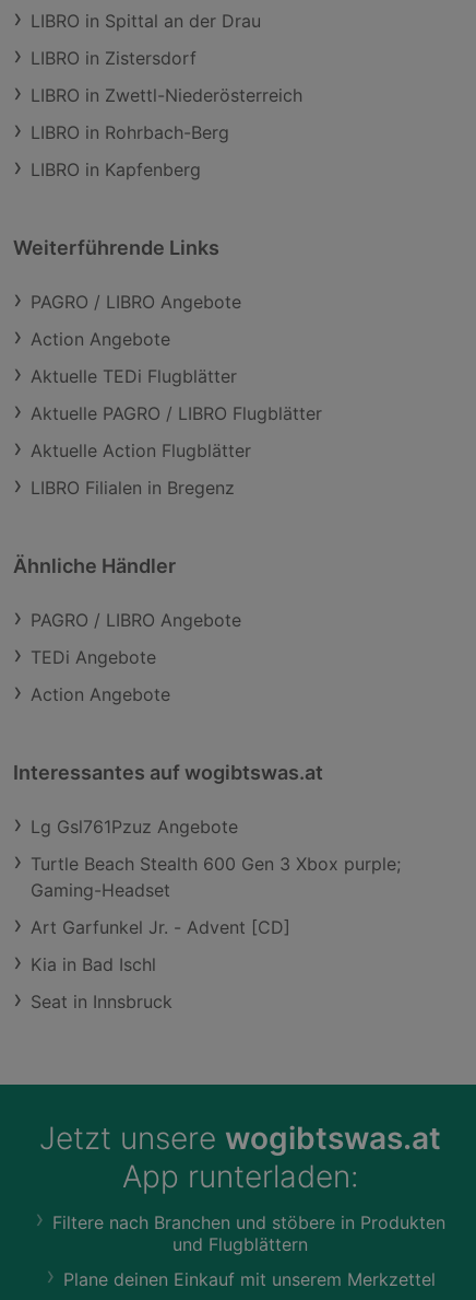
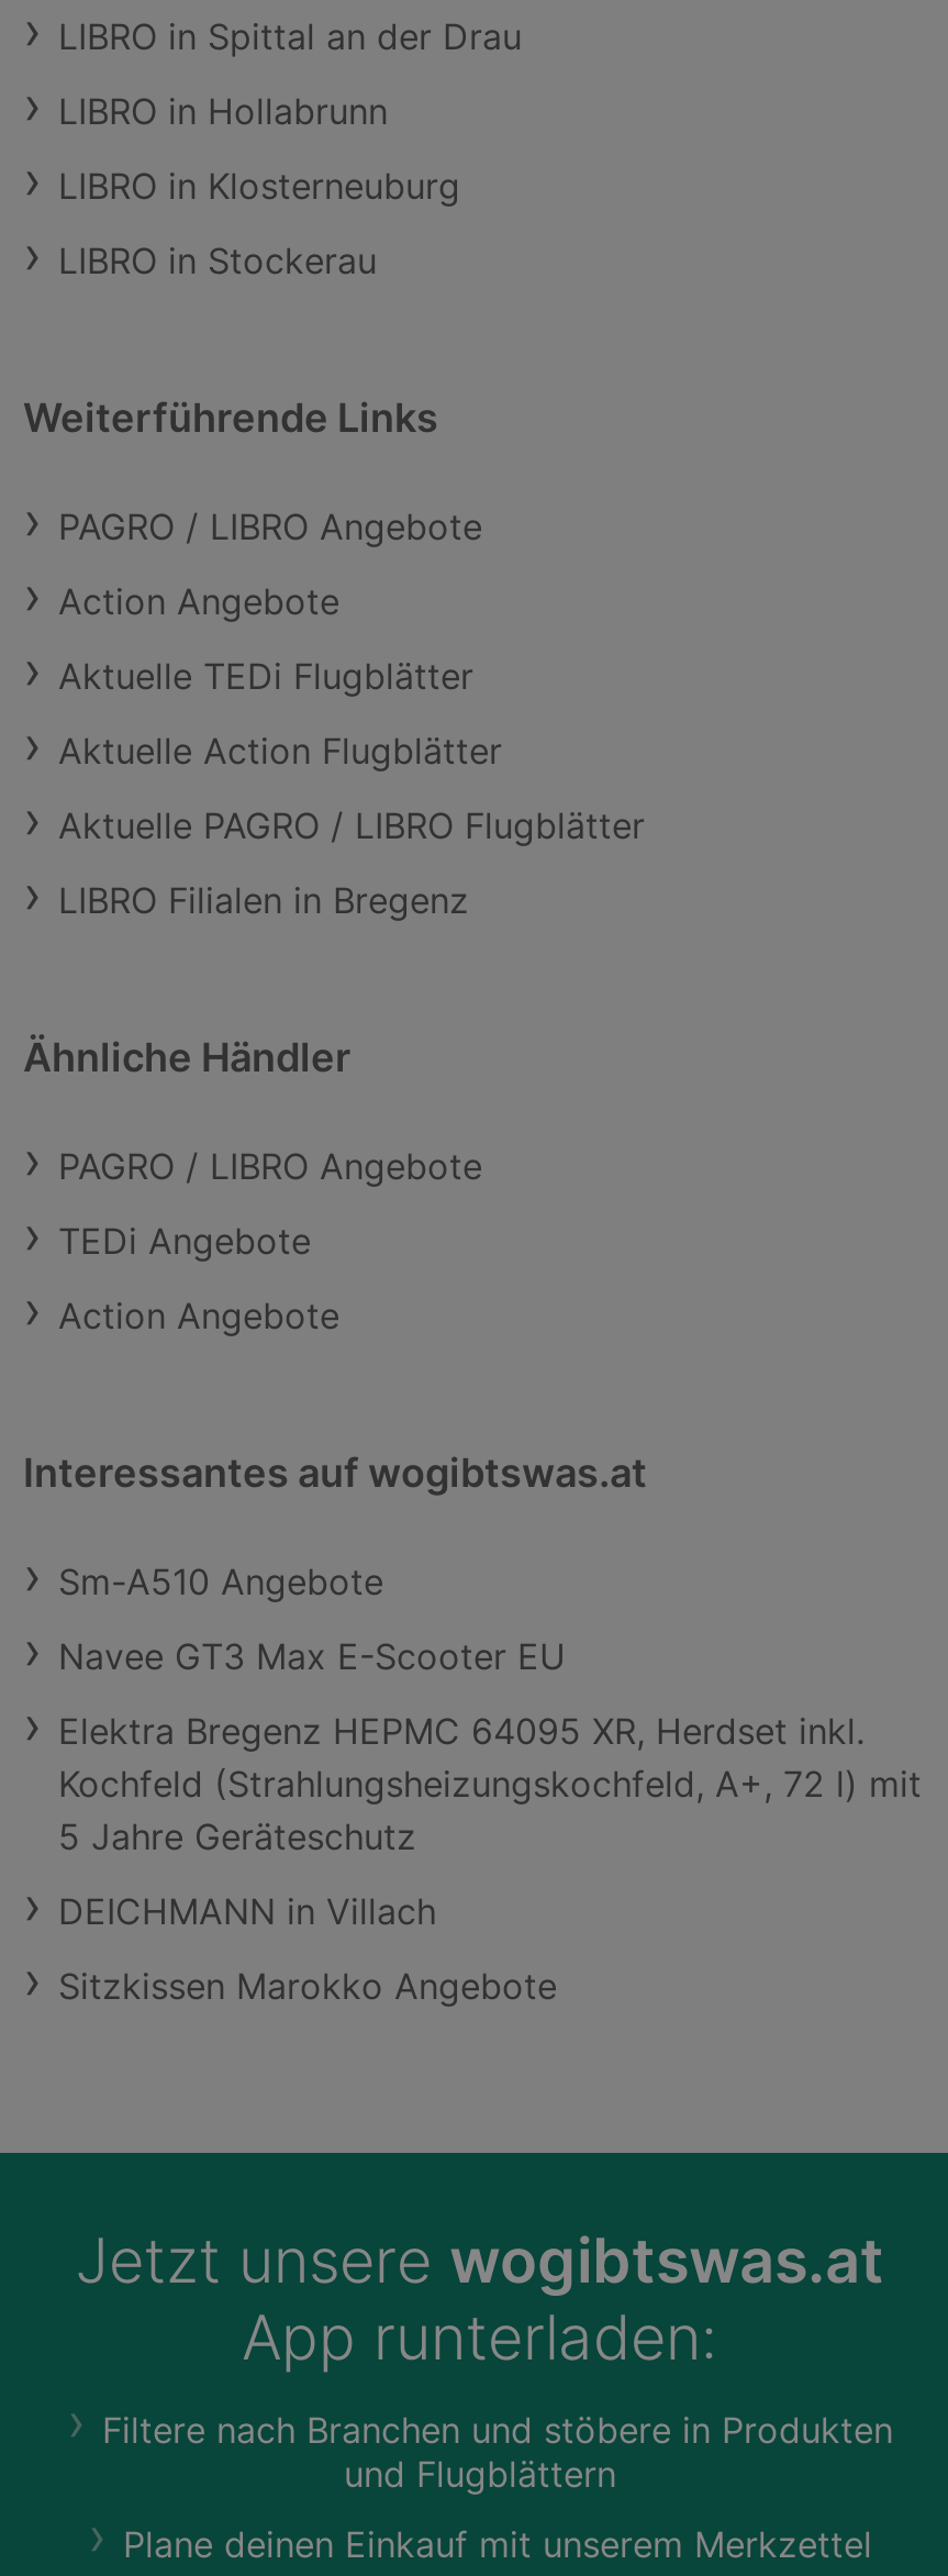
[31,47,302,181] LIBRO in Zistersdorf | LIBRO in Zwettl-Niederösterreich | LIBRO in Rohrbach-Berg | LIBRO in Kapfenberg -> [58,89,460,283] LIBRO in Hollabrunn | LIBRO in Klosterneuburg | LIBRO in Stockerau
moved [13,236,241,387] -> [23,395,482,698]: Weiterführende Links | PAGRO / LIBRO Angebote | Action Angebote | Aktuelle TEDi Flugblätter
moved [31,440,251,462] -> [58,729,502,773]: Aktuelle Action Flugblätter
moved [13,477,323,784] -> [23,879,647,1496]: LIBRO Filialen in Bregenz | Ähnliche Händler | PAGRO / LIBRO Angebote | TEDi Angebote | Action Angebote | Interessantes auf wogibtswas.at
[31,816,238,838] Lg Gsl761Pzuz Angebote -> [58,1560,383,1604] Sm-A510 Angebote
[31,853,401,901] Turtle Beach Stealth 600 Gen 3 Xbox purple; | Gaming-Headset -> [58,1635,566,1679] Navee GT3 Max E-Scooter EU
[31,916,290,938] Art Garfunkel Jr. - Advent [CD] -> [58,1709,922,1859] Elektra Bregenz HEPMC 64095 XR, Herdset inkl. | Kochfeld (Strahlungsheizungskochfeld, A+, 72 l) mit | 5 Jahre Geräteschutz
[31,954,156,975] Kia in Bad Ischl -> [58,1890,436,1934] DEICHMANN in Villach
[31,991,172,1013] Seat in Innsbruck -> [58,1964,557,2008] Sitzkissen Marokko Angebote

